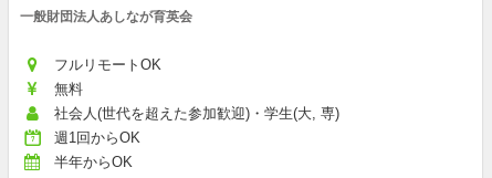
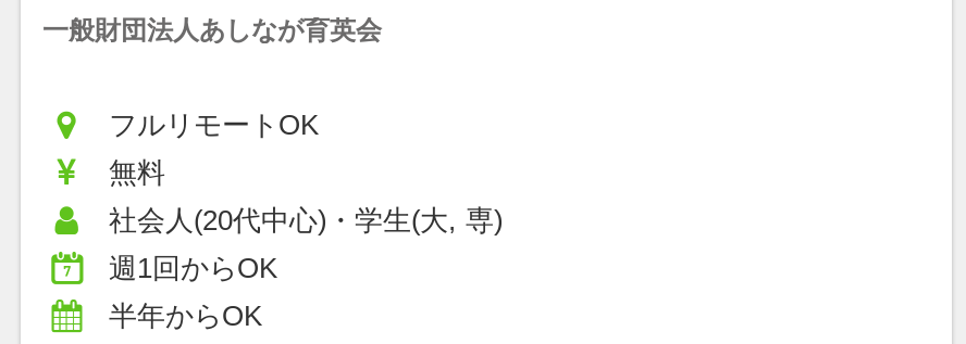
[54,104,339,121] 社会人(世代を超えた参加歓迎)・学生(大, 専) -> [109,203,503,235] 社会人(20代中心)・学生(大, 専)

